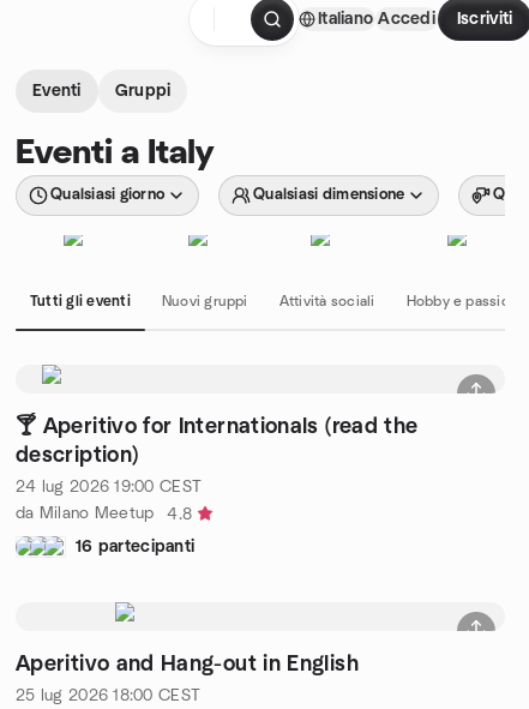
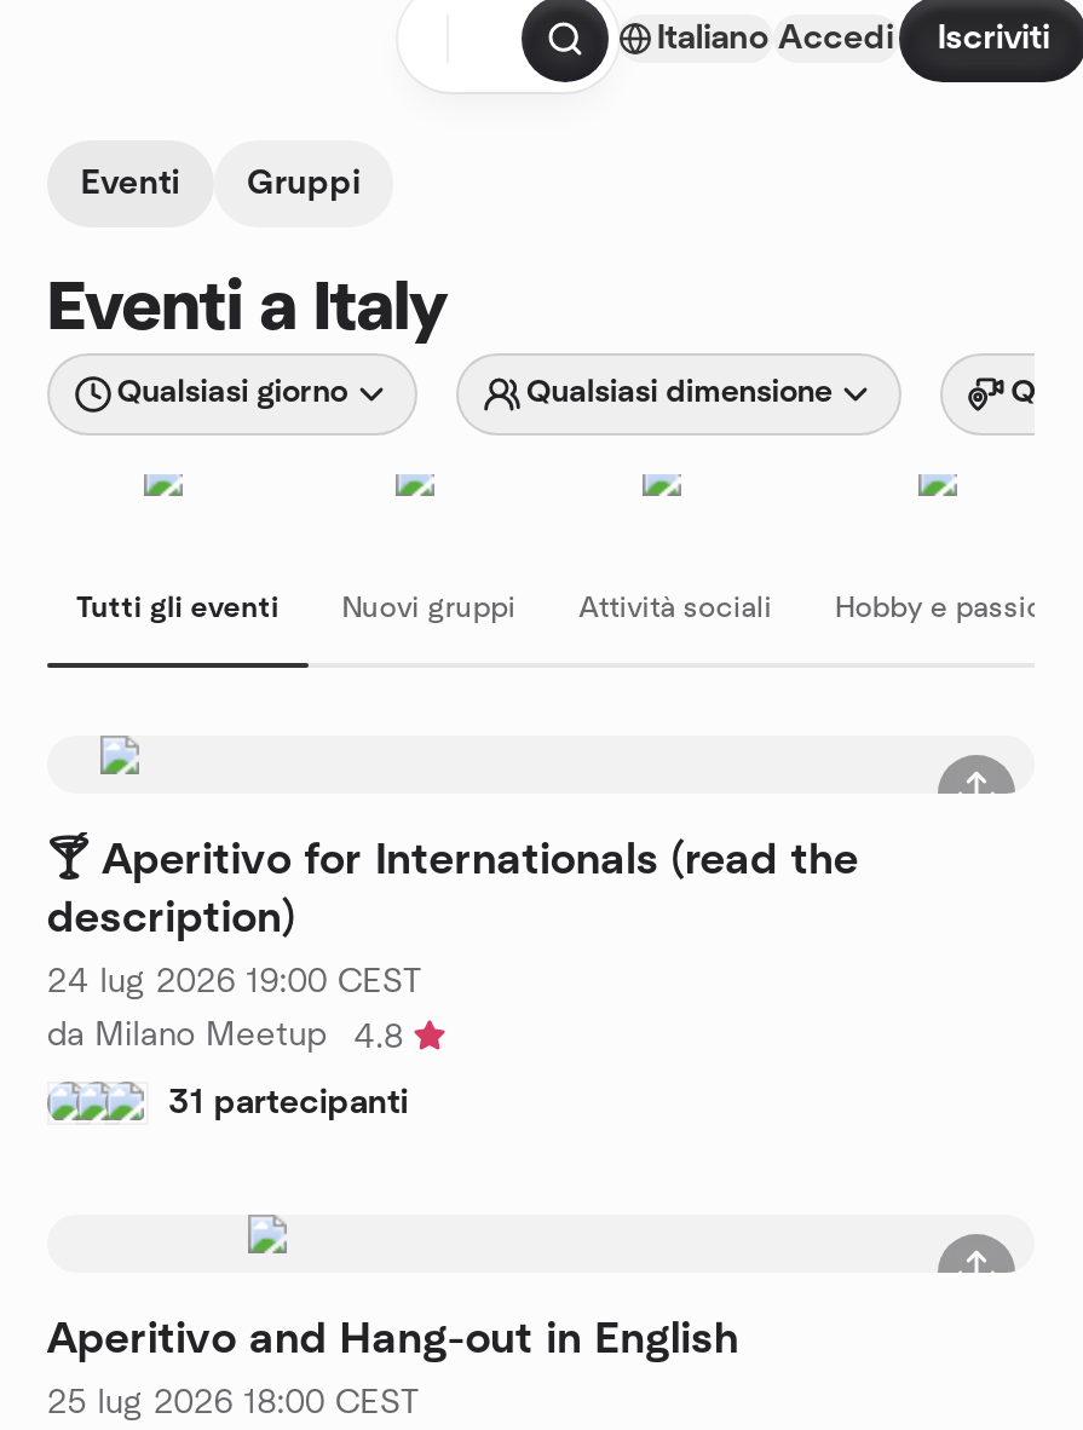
[76,538,195,555] 16 partecipanti -> [168,1085,408,1119] 31 partecipanti

